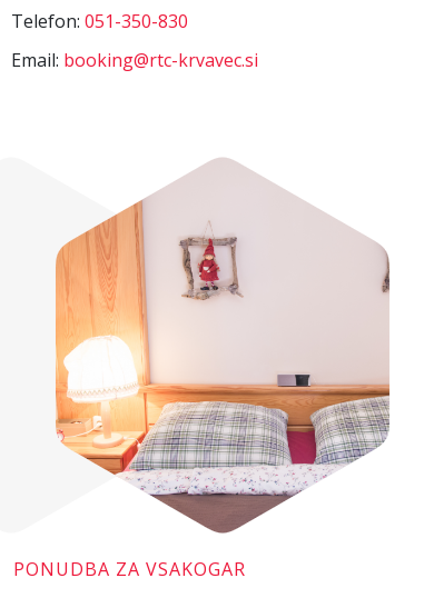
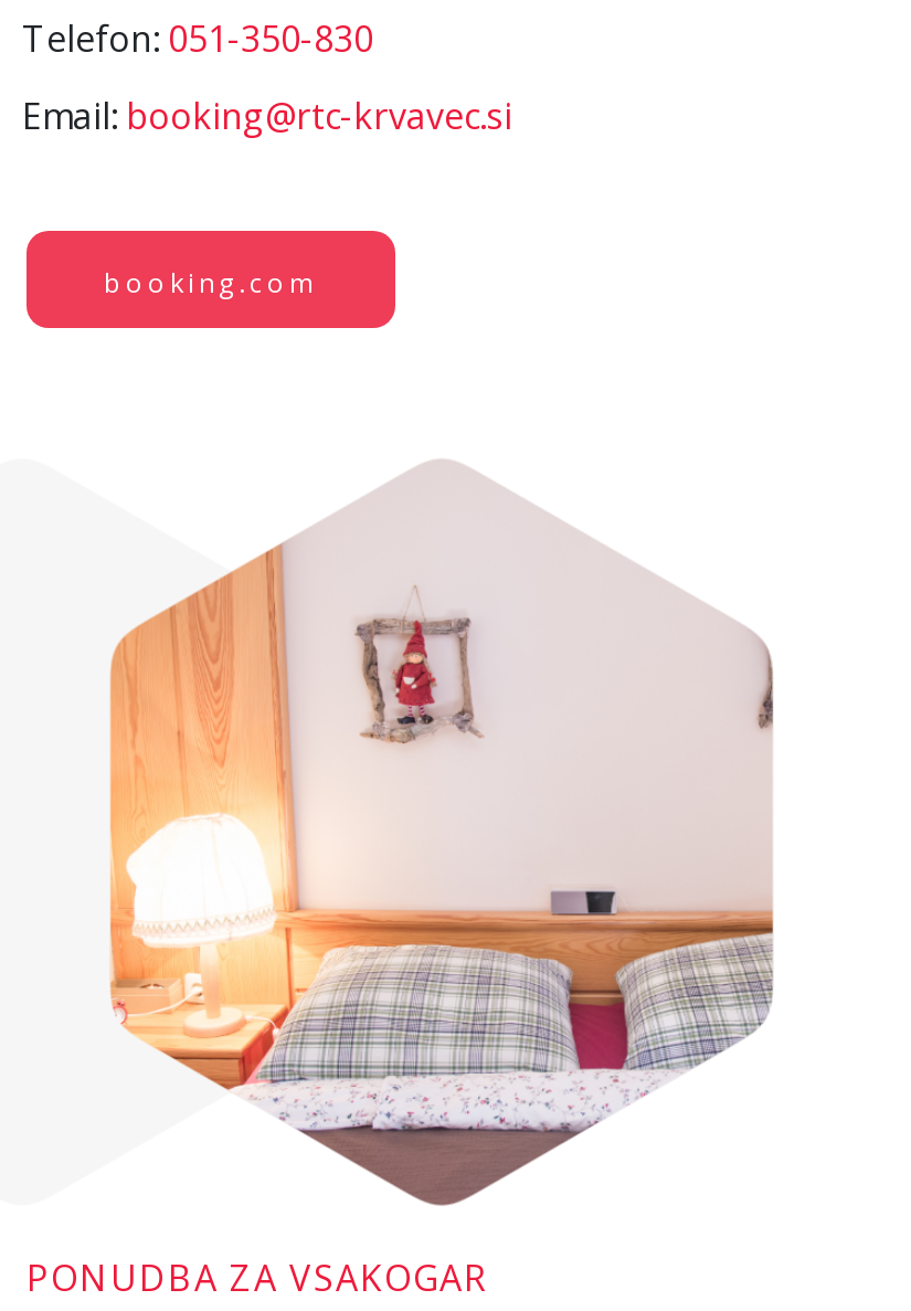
none -> [104,263,318,301] booking.com

